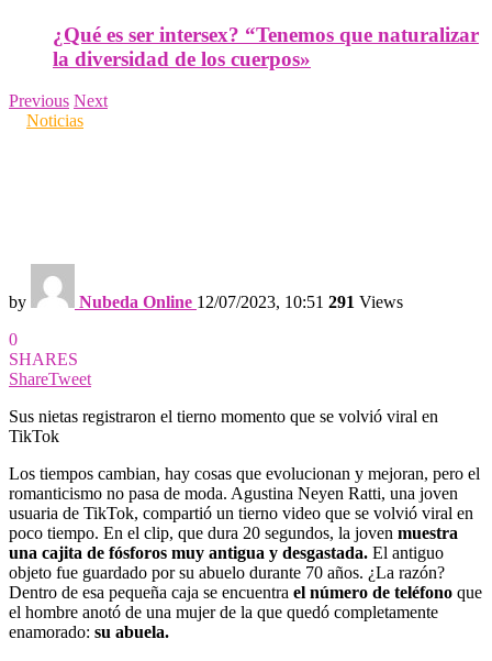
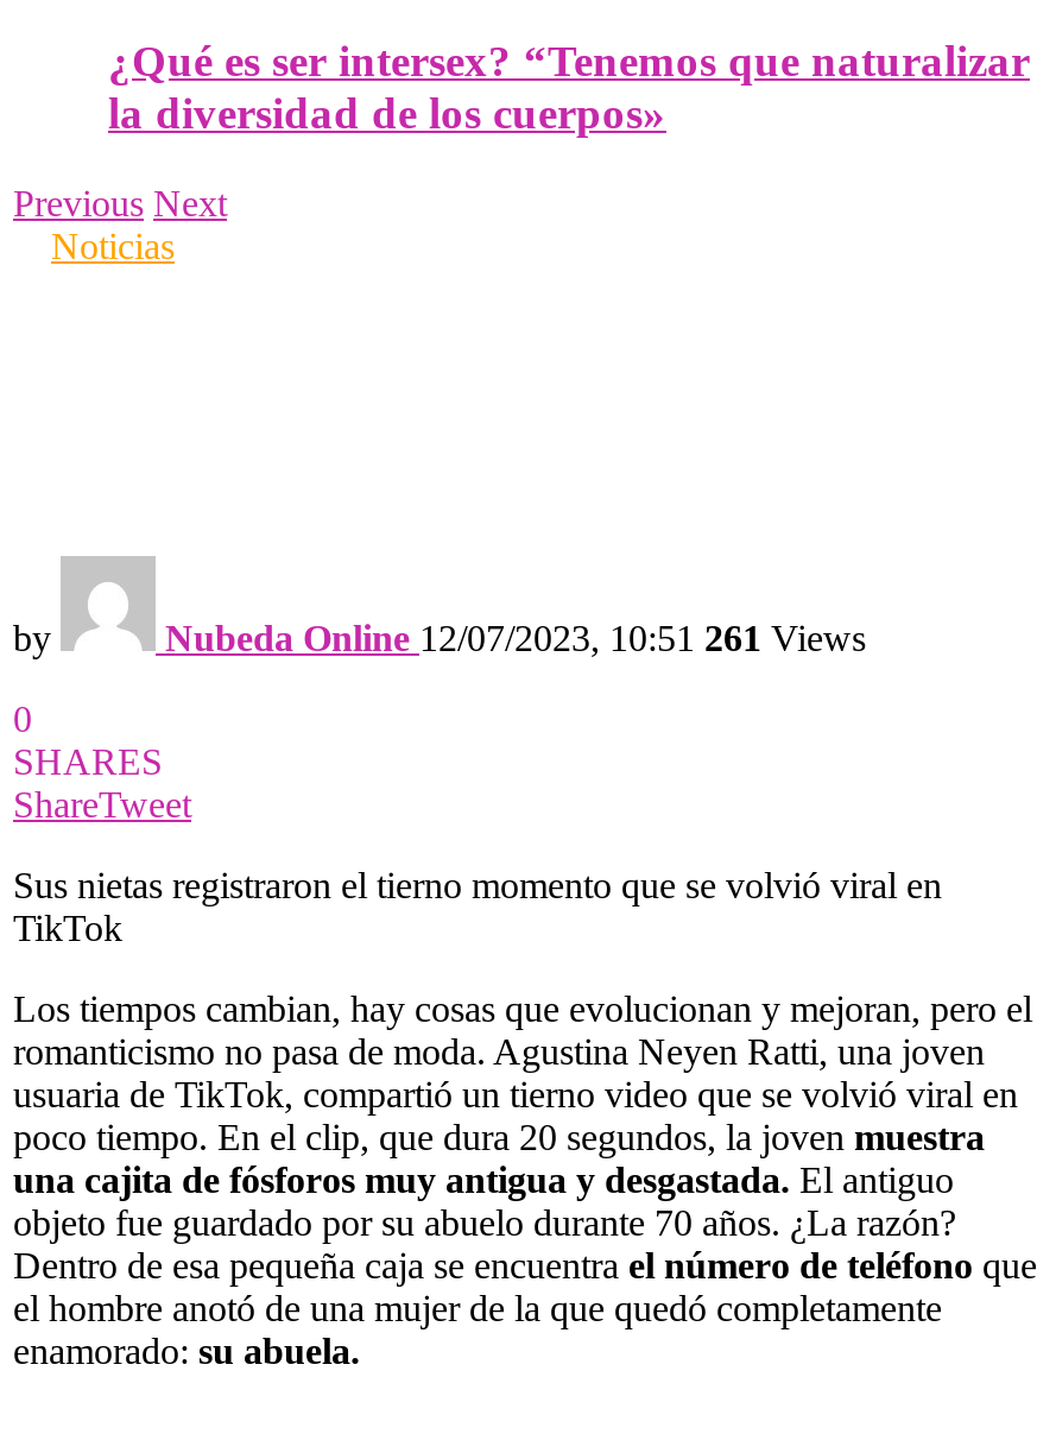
[79,293,403,311] Nubeda Online 12/07/2023, 10:51 291 Views -> [165,618,866,659] Nubeda Online 12/07/2023, 10:51 261 Views

